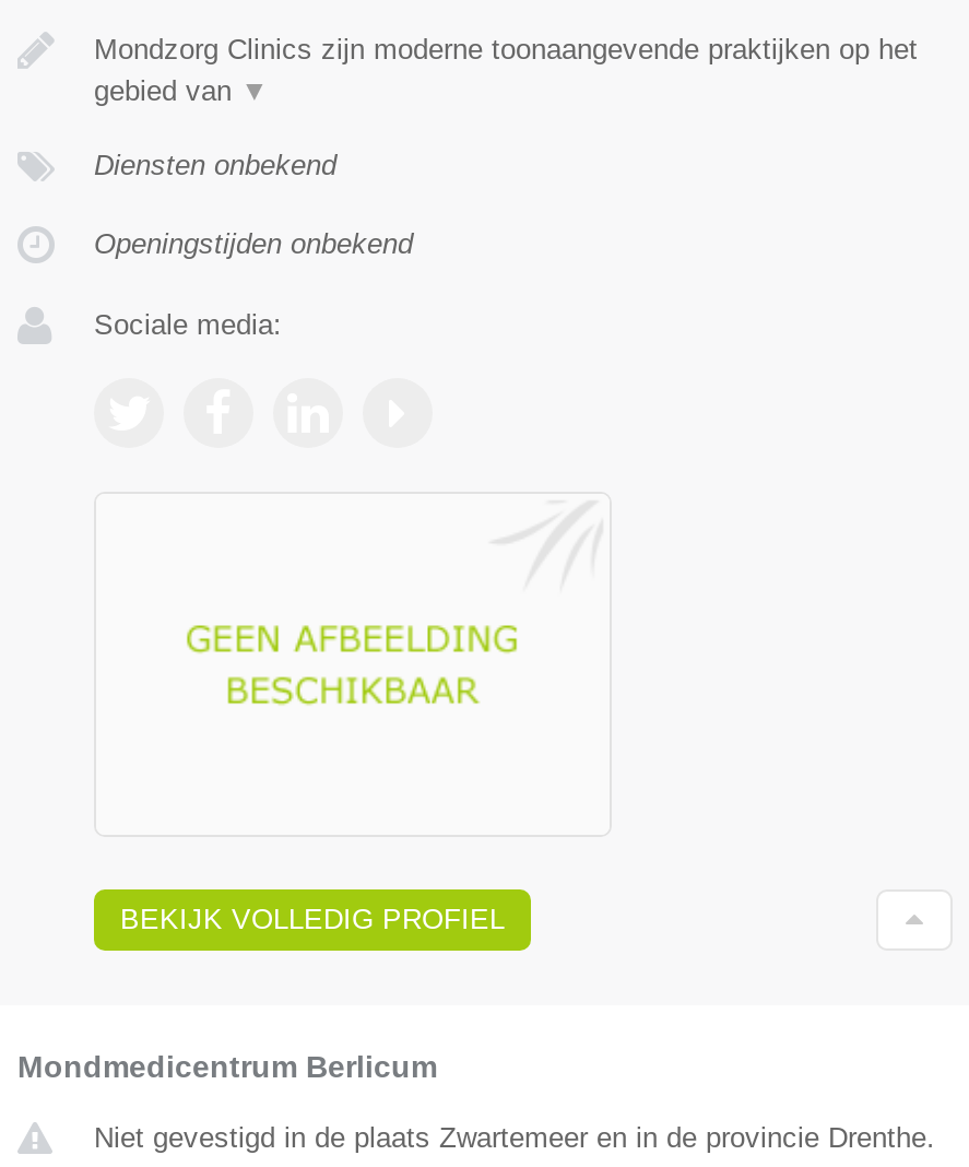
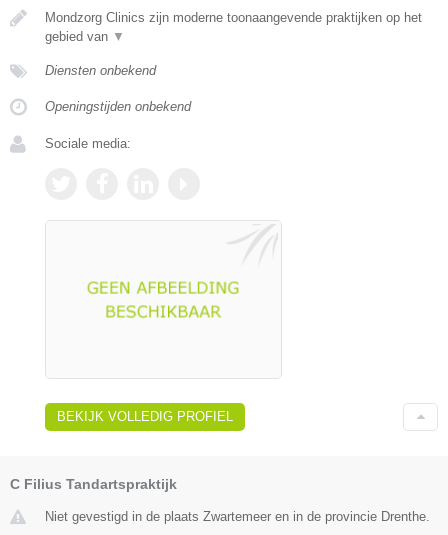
[17,1049,437,1084] Mondmedicentrum Berlicum -> [10,476,177,492] C Filius Tandartspraktijk

